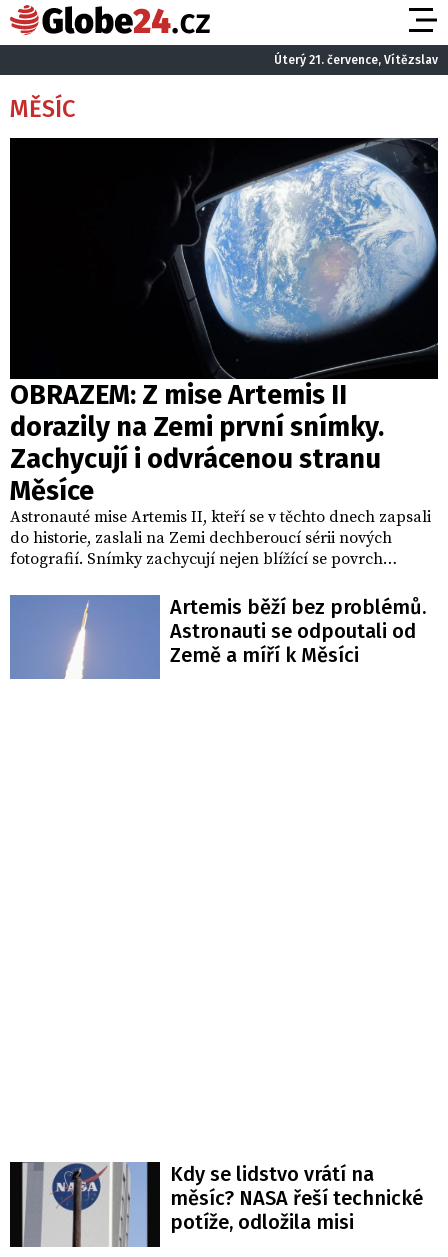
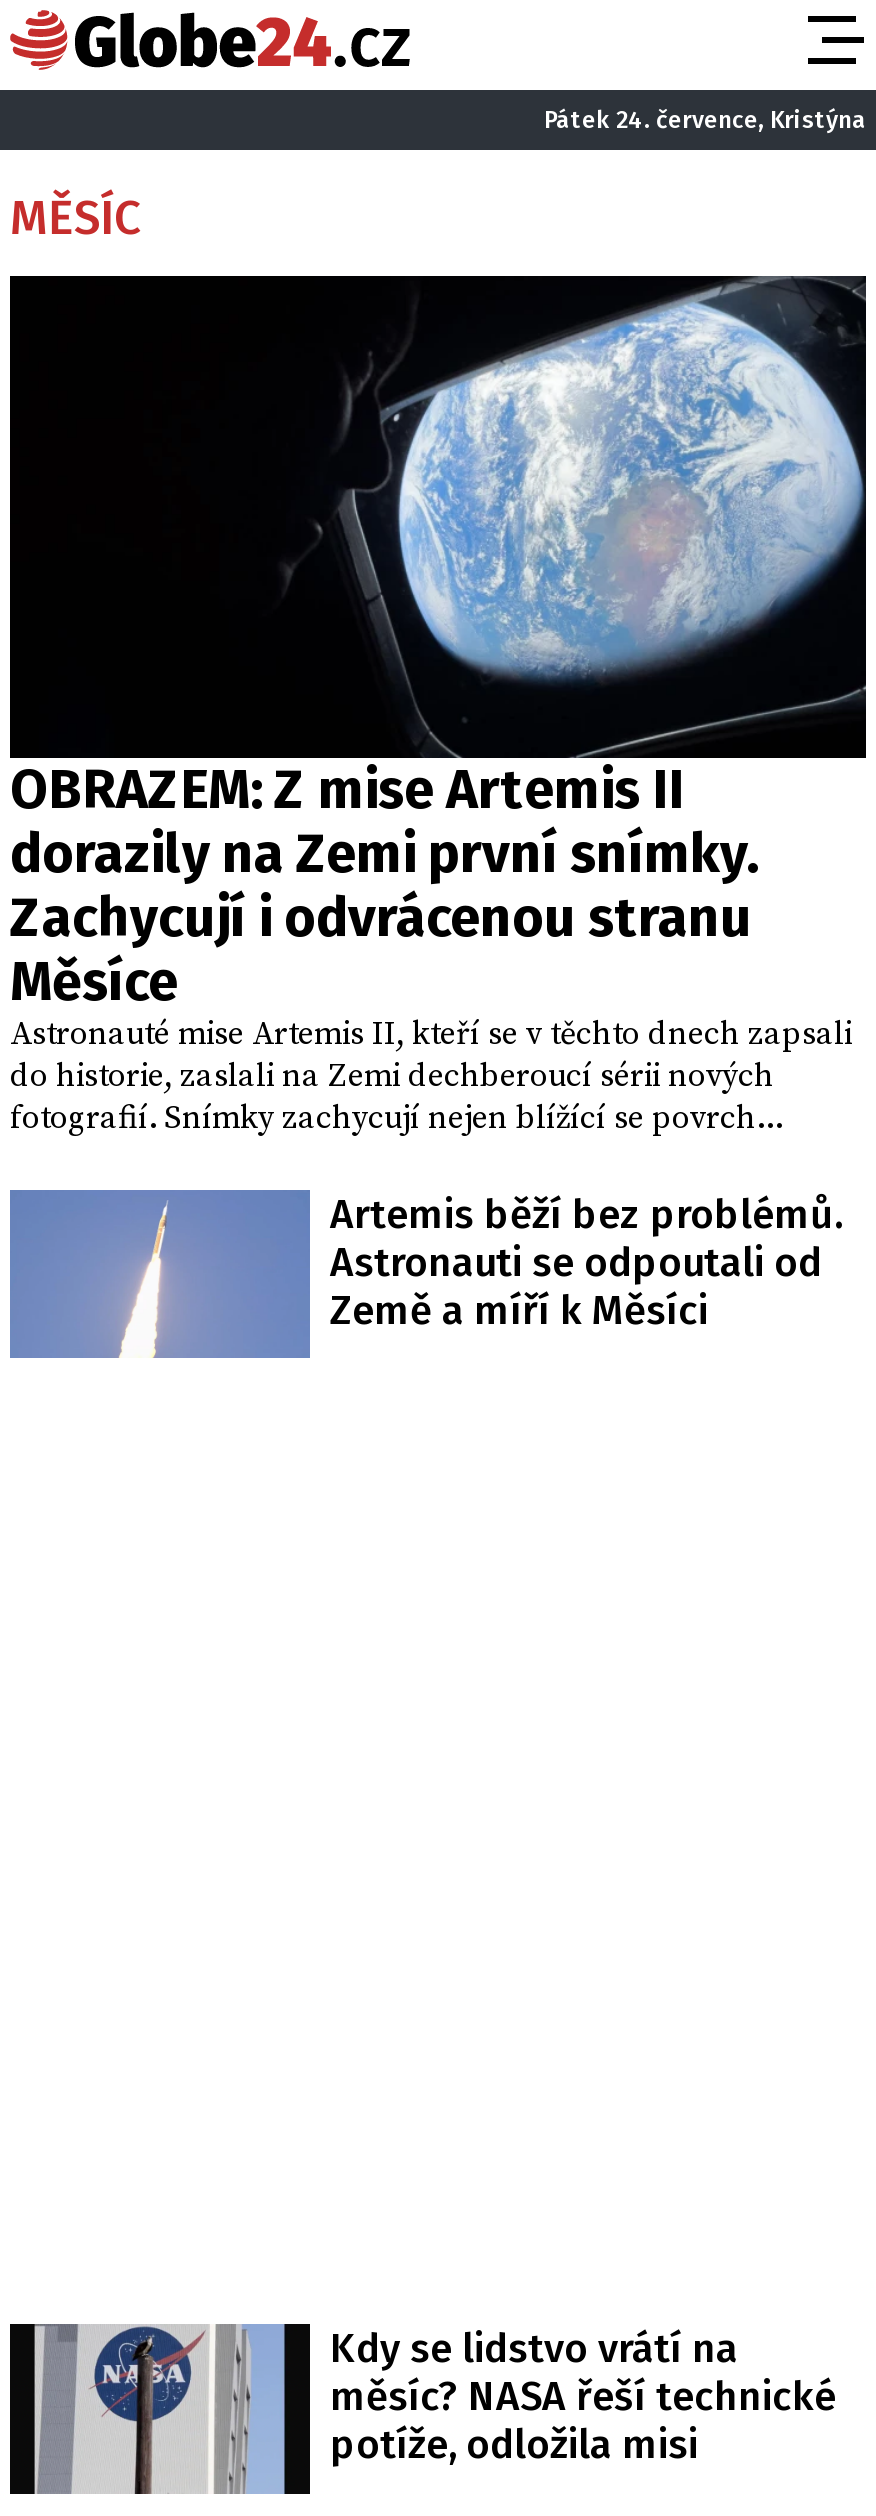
[274,52,438,66] Úterý 21. července, Vítězslav -> [544,105,866,133] Pátek 24. července, Kristýna

